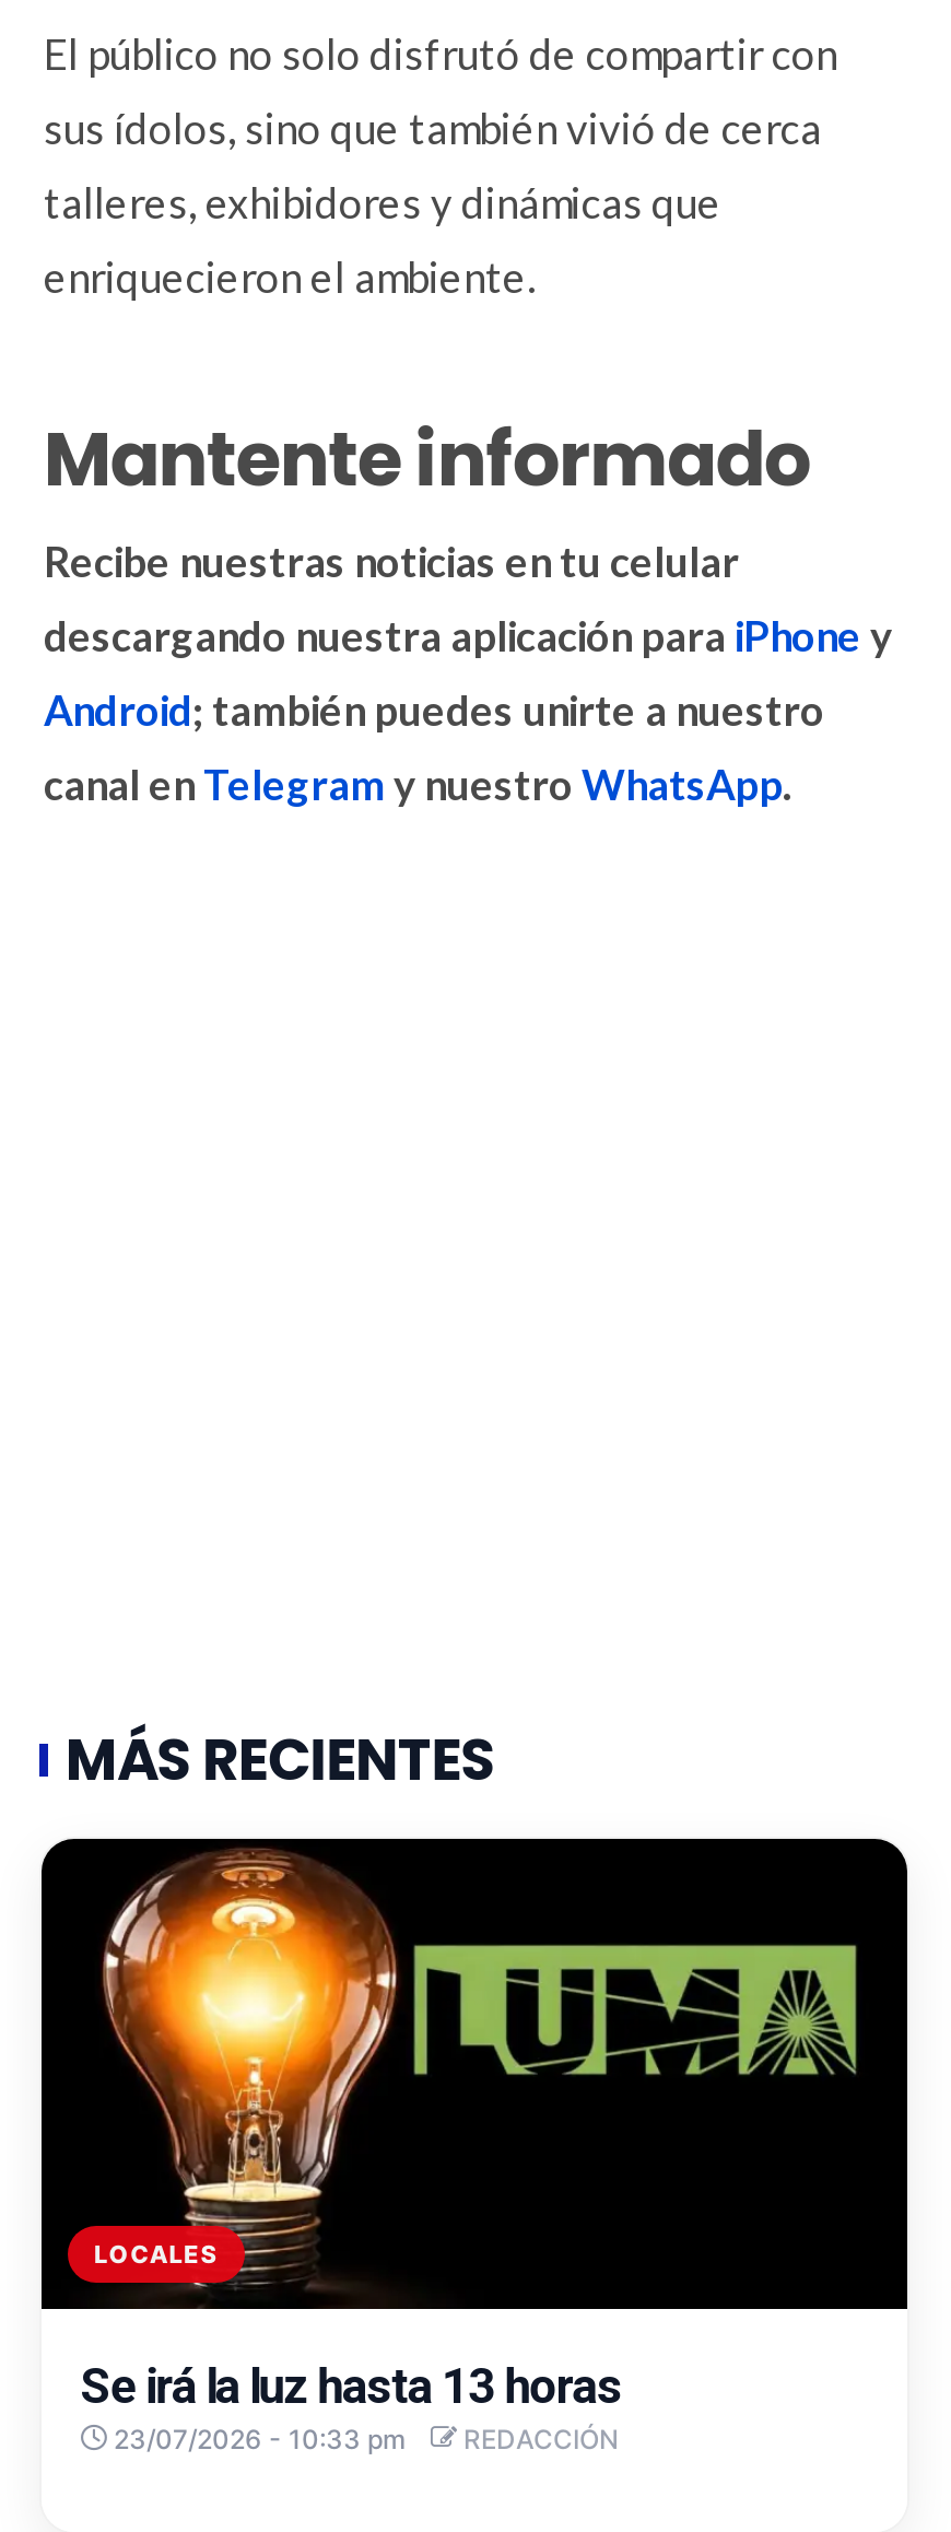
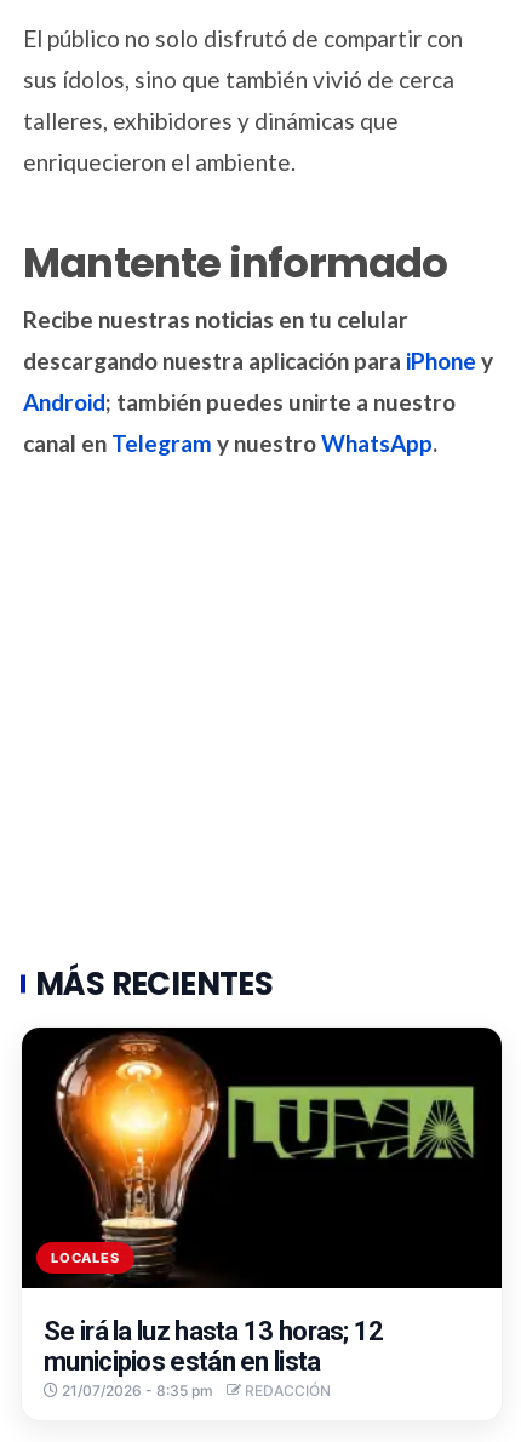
[81,2359,622,2456] Se irá la luz hasta 13 horas | 23/07/2026 - 10:33 pm -> [44,1316,384,1400] Se irá la luz hasta 13 horas; 12 | municipios están en lista | 21/07/2026 - 8:35 pm

